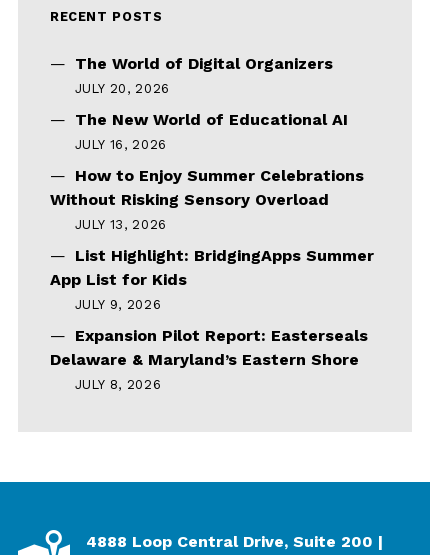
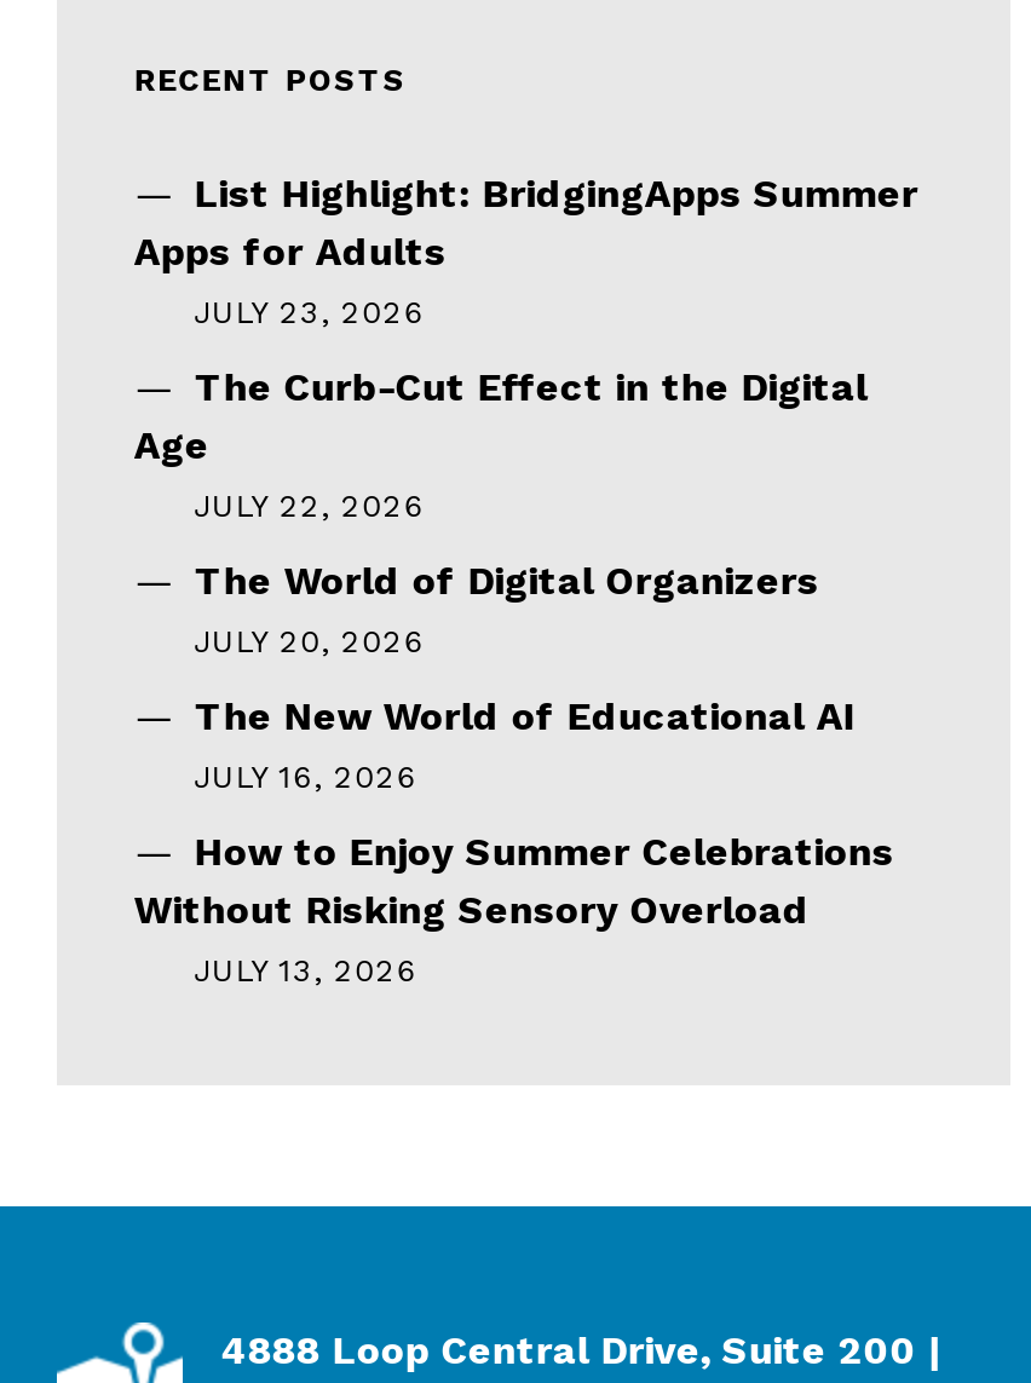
none -> [134,230,867,525] Apps for Adults | JULY 23, 2026 | The Curb-Cut Effect in the Digital | Age | JULY 22, 2026
moved [50,54,364,232] -> [134,559,894,990]: The World of Digital Organizers | JULY 20, 2026 | The New World of Educational AI | JULY 16, 2026 | How to Enjoy Summer Celebrations | Without Risking Sensory Overload | JULY 13, 2026
moved [75,246,374,265] -> [195,172,918,218]: List Highlight: BridgingApps Summer
[50,270,368,392] App List for Kids | JULY 9, 2026 | Expansion Pilot Report: Easterseals | Delaware & Maryland’s Eastern Shore | JULY 8, 2026 -> none

